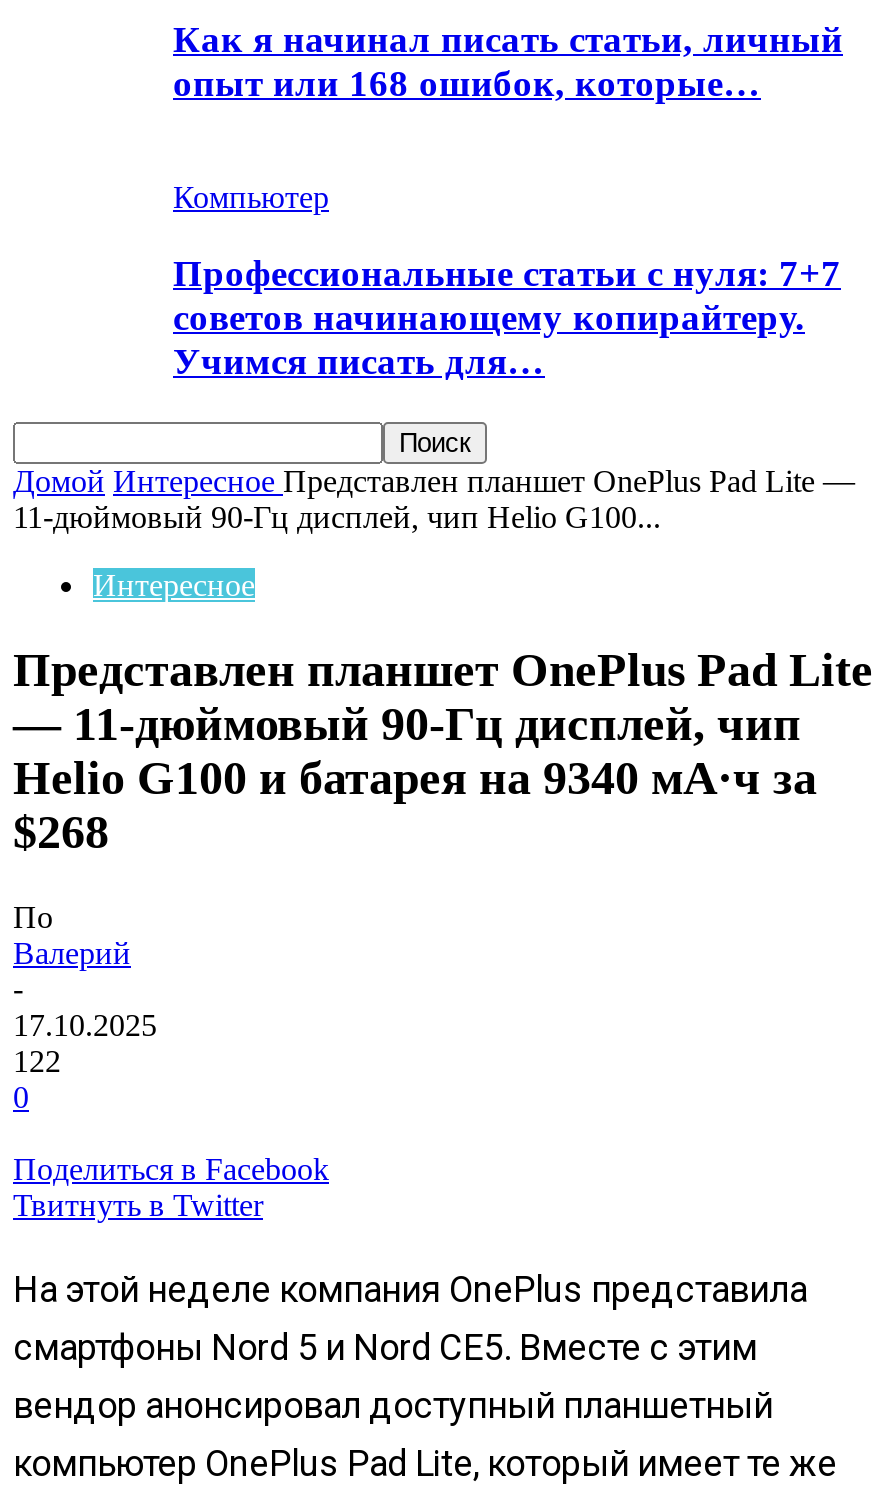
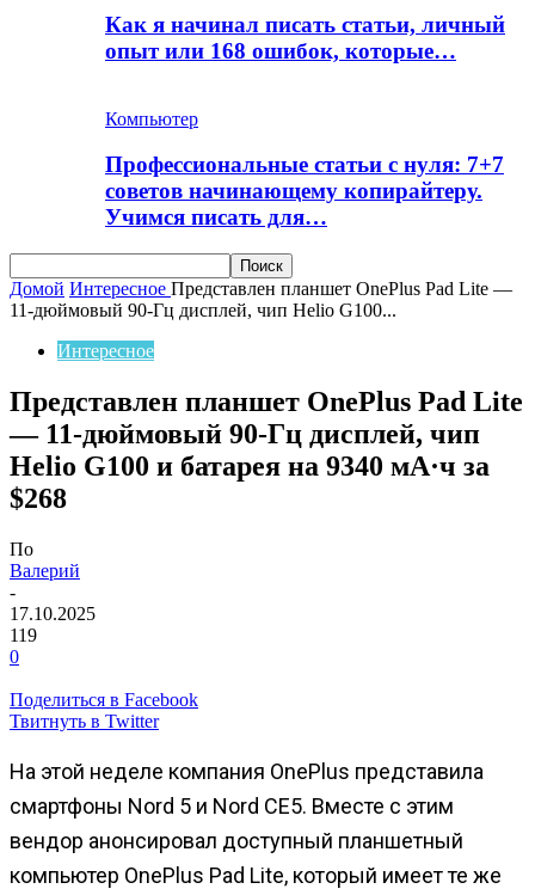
[13,1044,61,1078] 122 -> [10,625,37,645] 119

